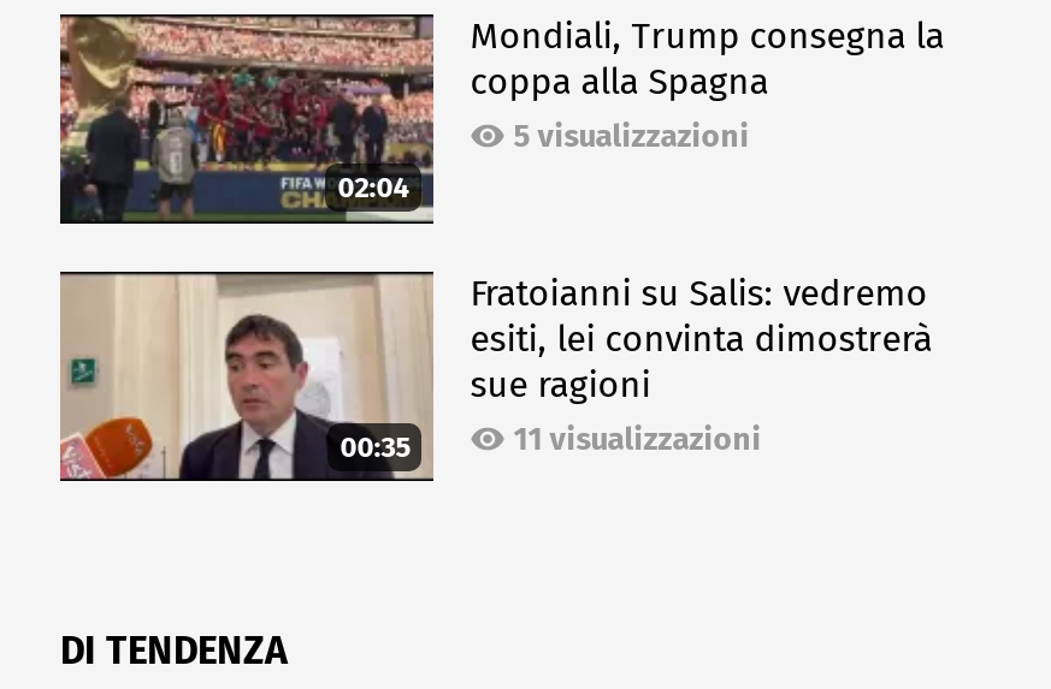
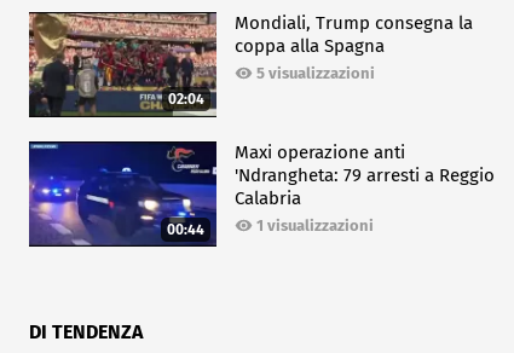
[58,272,436,481] [image] | 00:35 -> [28,141,218,247] [image] | 00:44
[470,272,932,458] Fratoianni su Salis: vedremo | esiti, lei convinta dimostrerà | sue ragioni | 11 visualizzazioni -> [235,142,495,235] Maxi operazione anti | 'Ndrangheta: 79 arresti a Reggio | Calabria | 1 visualizzazioni

